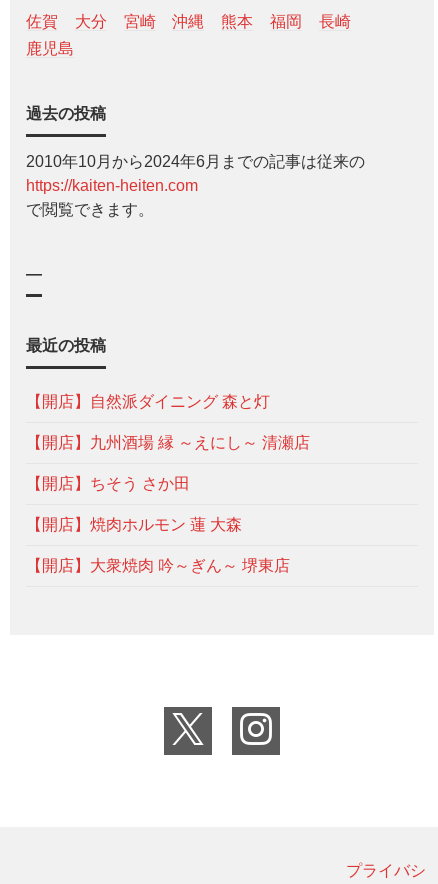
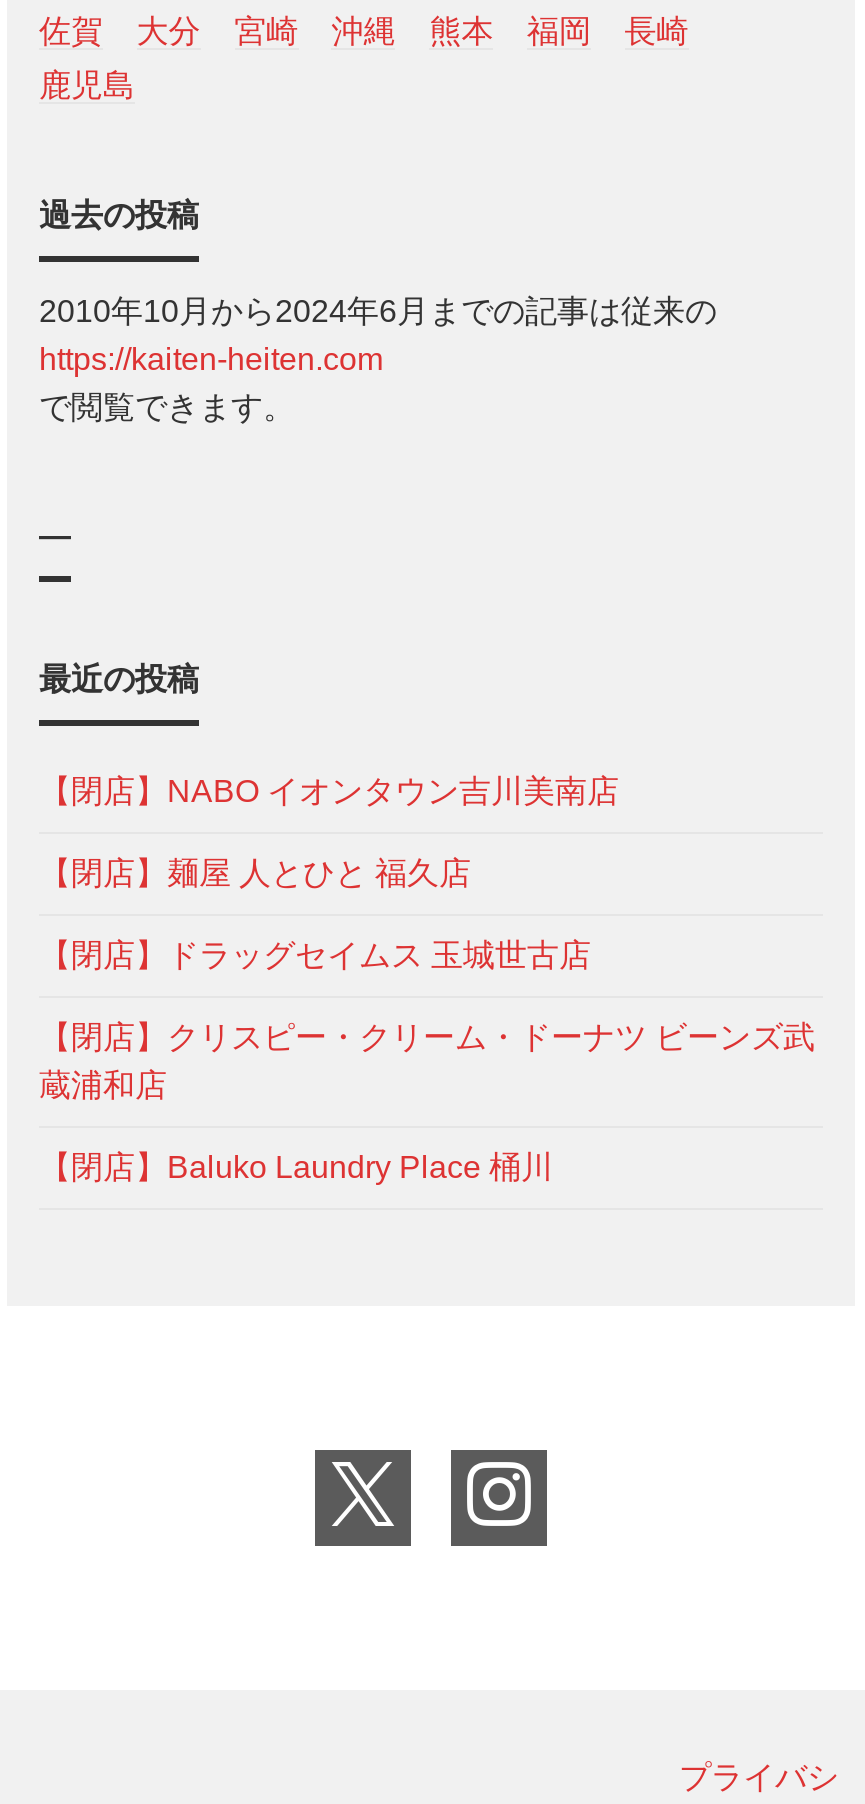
[26,393,270,410] 【開店】自然派ダイニング 森と灯 -> [39,773,619,807] 【閉店】NABO イオンタウン吉川美南店
[26,434,310,451] 【開店】九州酒場 縁 ～えにし～ 清瀬店 -> [39,855,471,889] 【閉店】麺屋 人とひと 福久店
[26,475,190,492] 【開店】ちそう さか田 -> [39,937,591,971] 【閉店】ドラッグセイムス 玉城世古店
[26,516,242,533] 【開店】焼肉ホルモン 蓮 大森 -> [39,1019,815,1101] 【閉店】クリスピー・クリーム・ドーナツ ビーンズ武 | 蔵浦和店
[26,557,290,574] 【開店】大衆焼肉 吟～ぎん～ 堺東店 -> [39,1149,553,1183] 【閉店】Baluko Laundry Place 桶川

